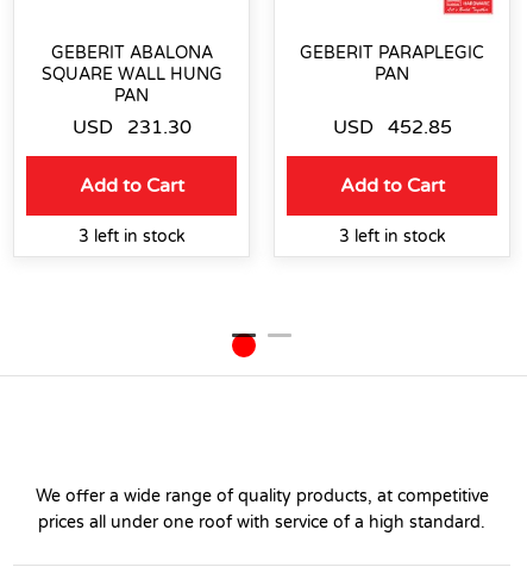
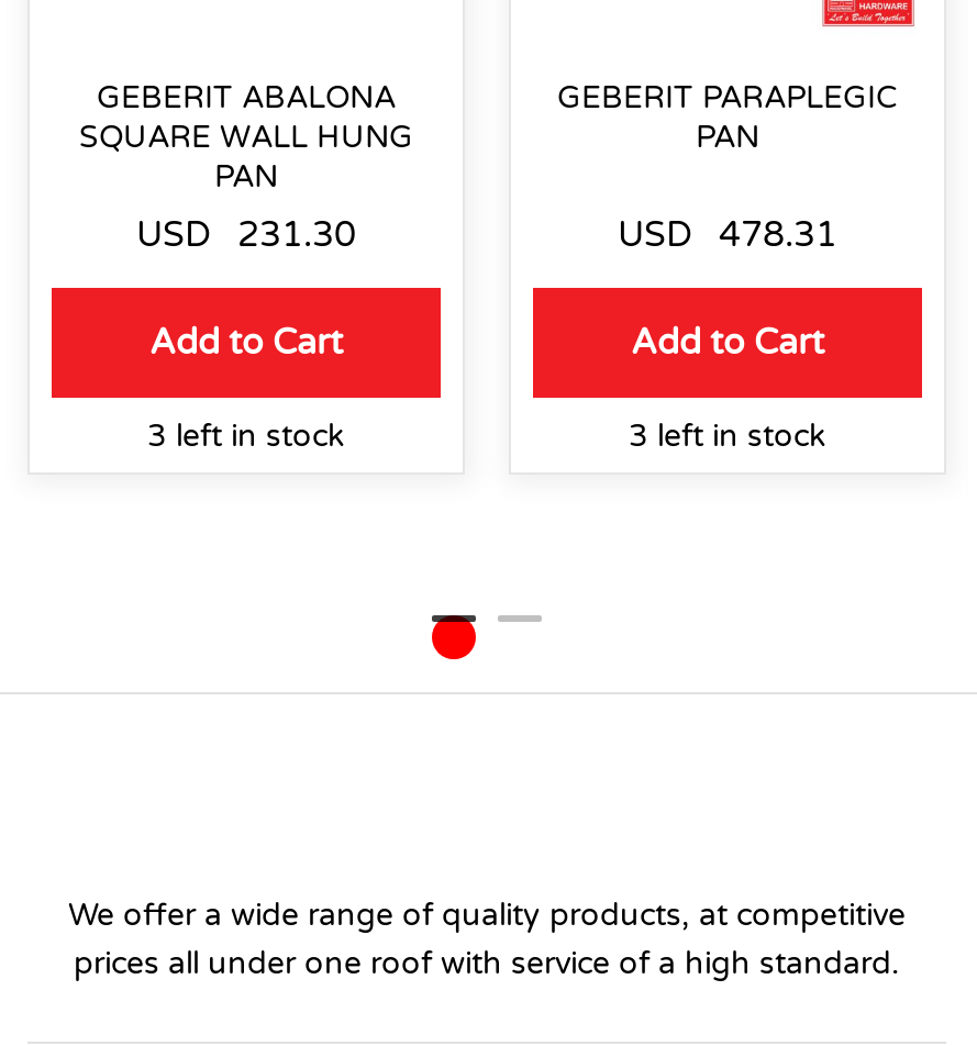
[332,116,451,140] USD 452.85 -> [618,214,837,258] USD 478.31

